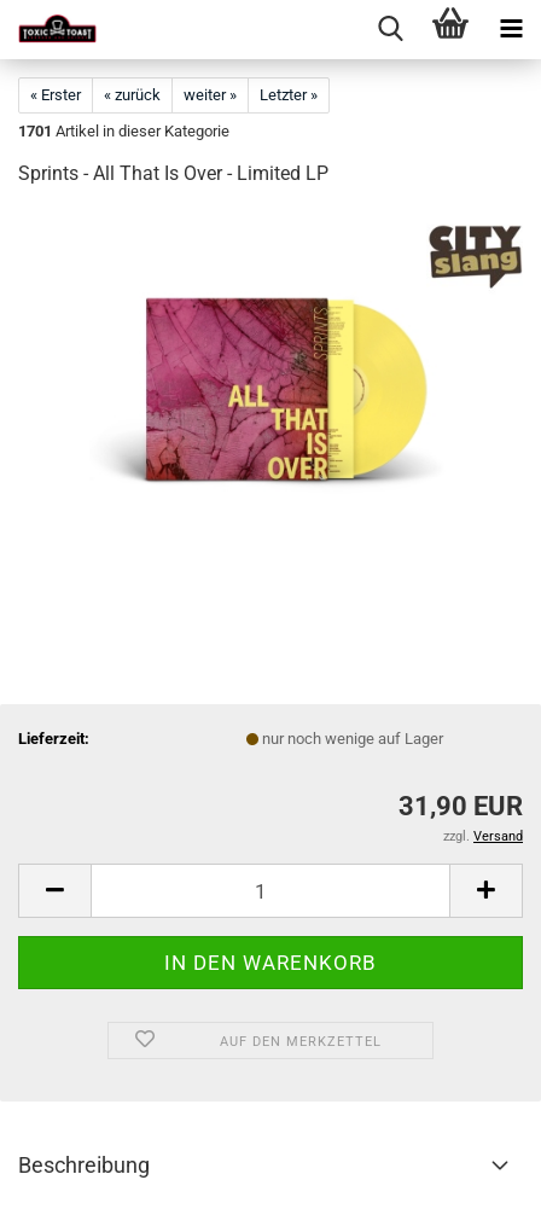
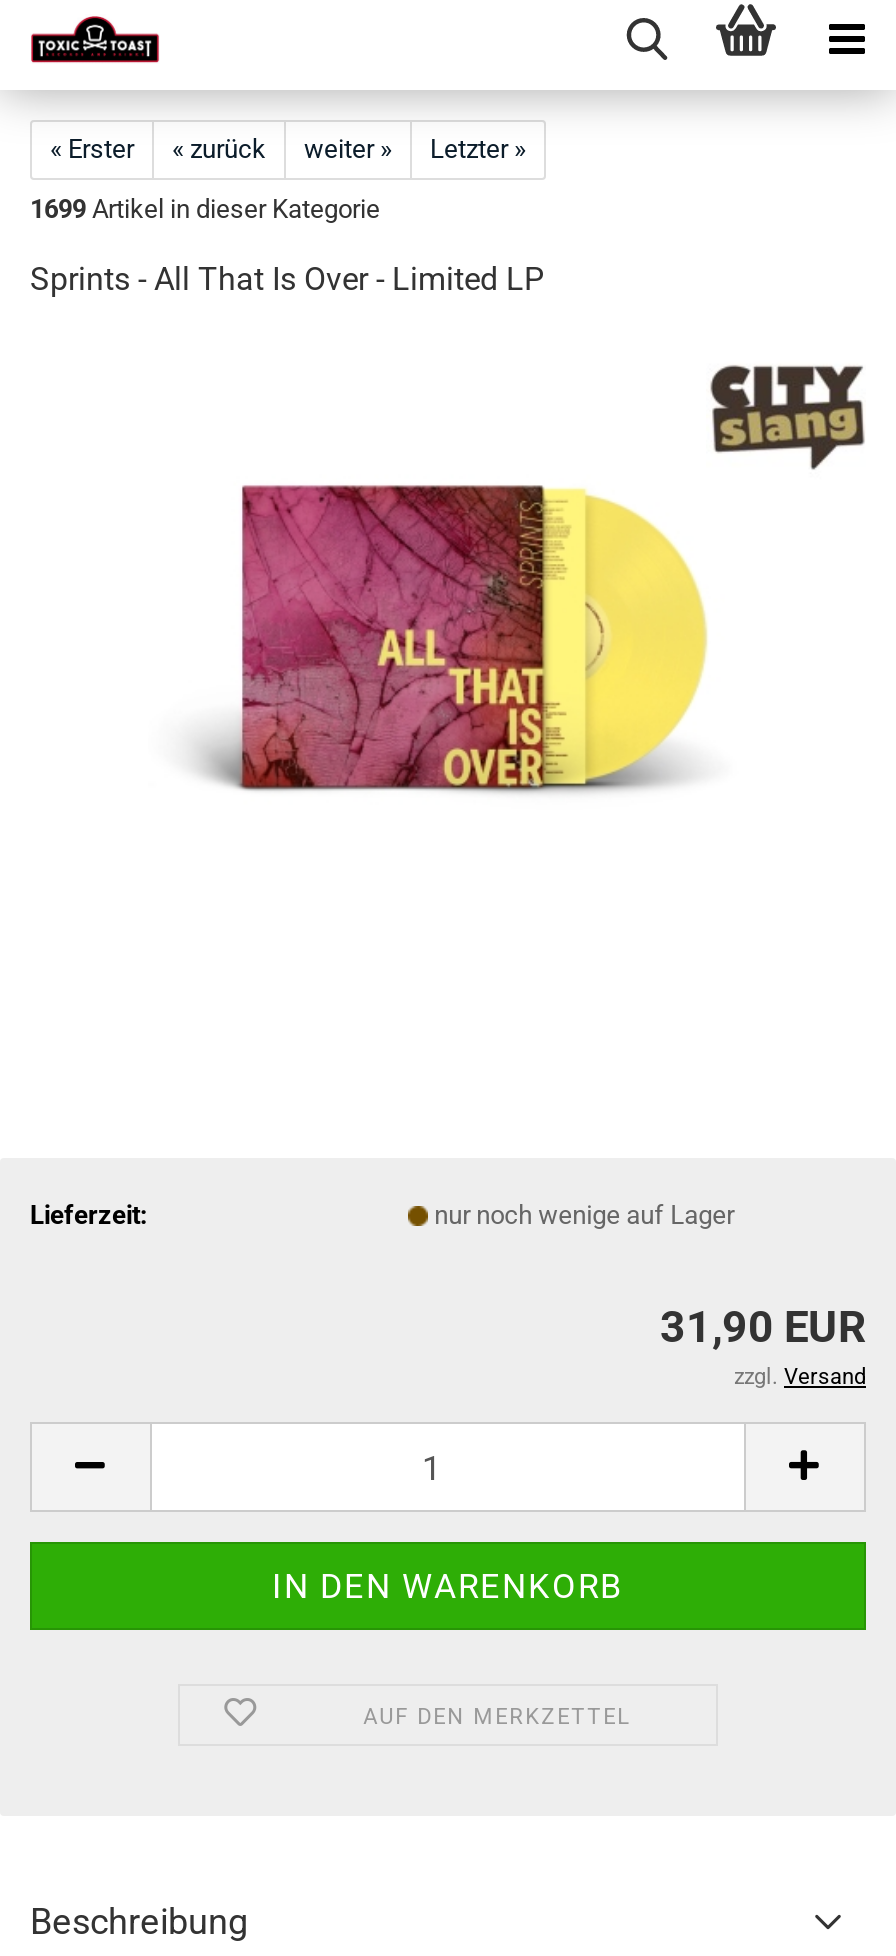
[18,122,229,140] 1701 Artikel in dieser Kategorie -> [30,194,380,224] 1699 Artikel in dieser Kategorie

